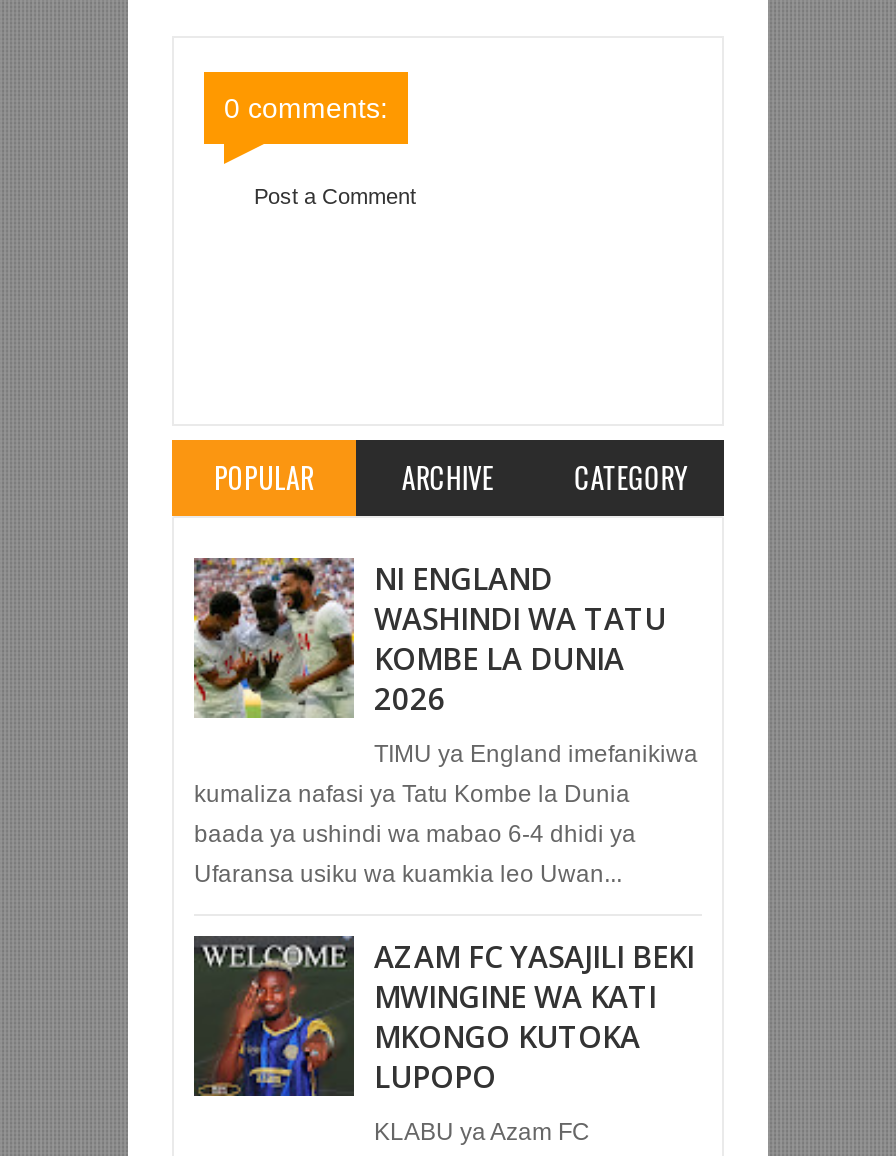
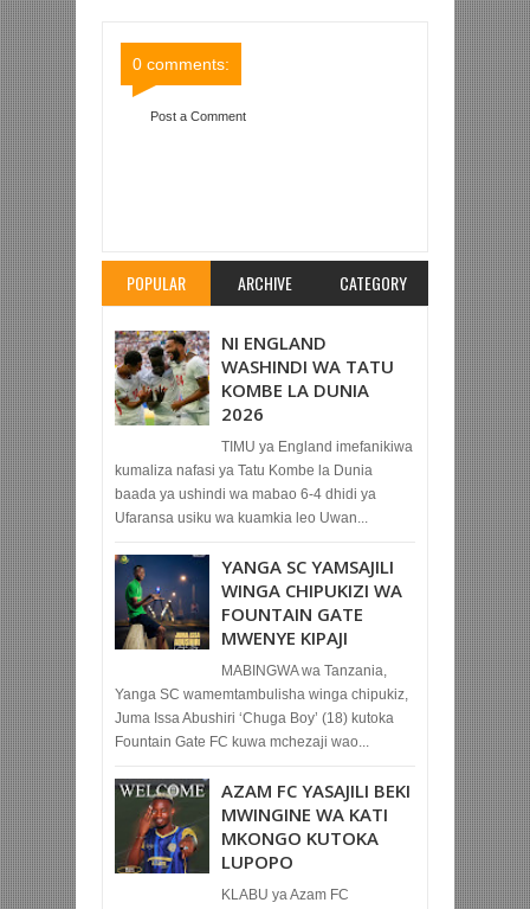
none -> [115,555,408,751] [image] | YANGA SC YAMSAJILI | WINGA CHIPUKIZI WA | FOUNTAIN GATE | MWENYE KIPAJI | MABINGWA wa Tanzania, | Yanga SC wamemtambulisha winga chipukiz, | Juma Issa Abushiri ‘Chuga Boy’ (18) kutoka | Fountain Gate FC kuwa mchezaji wao...

